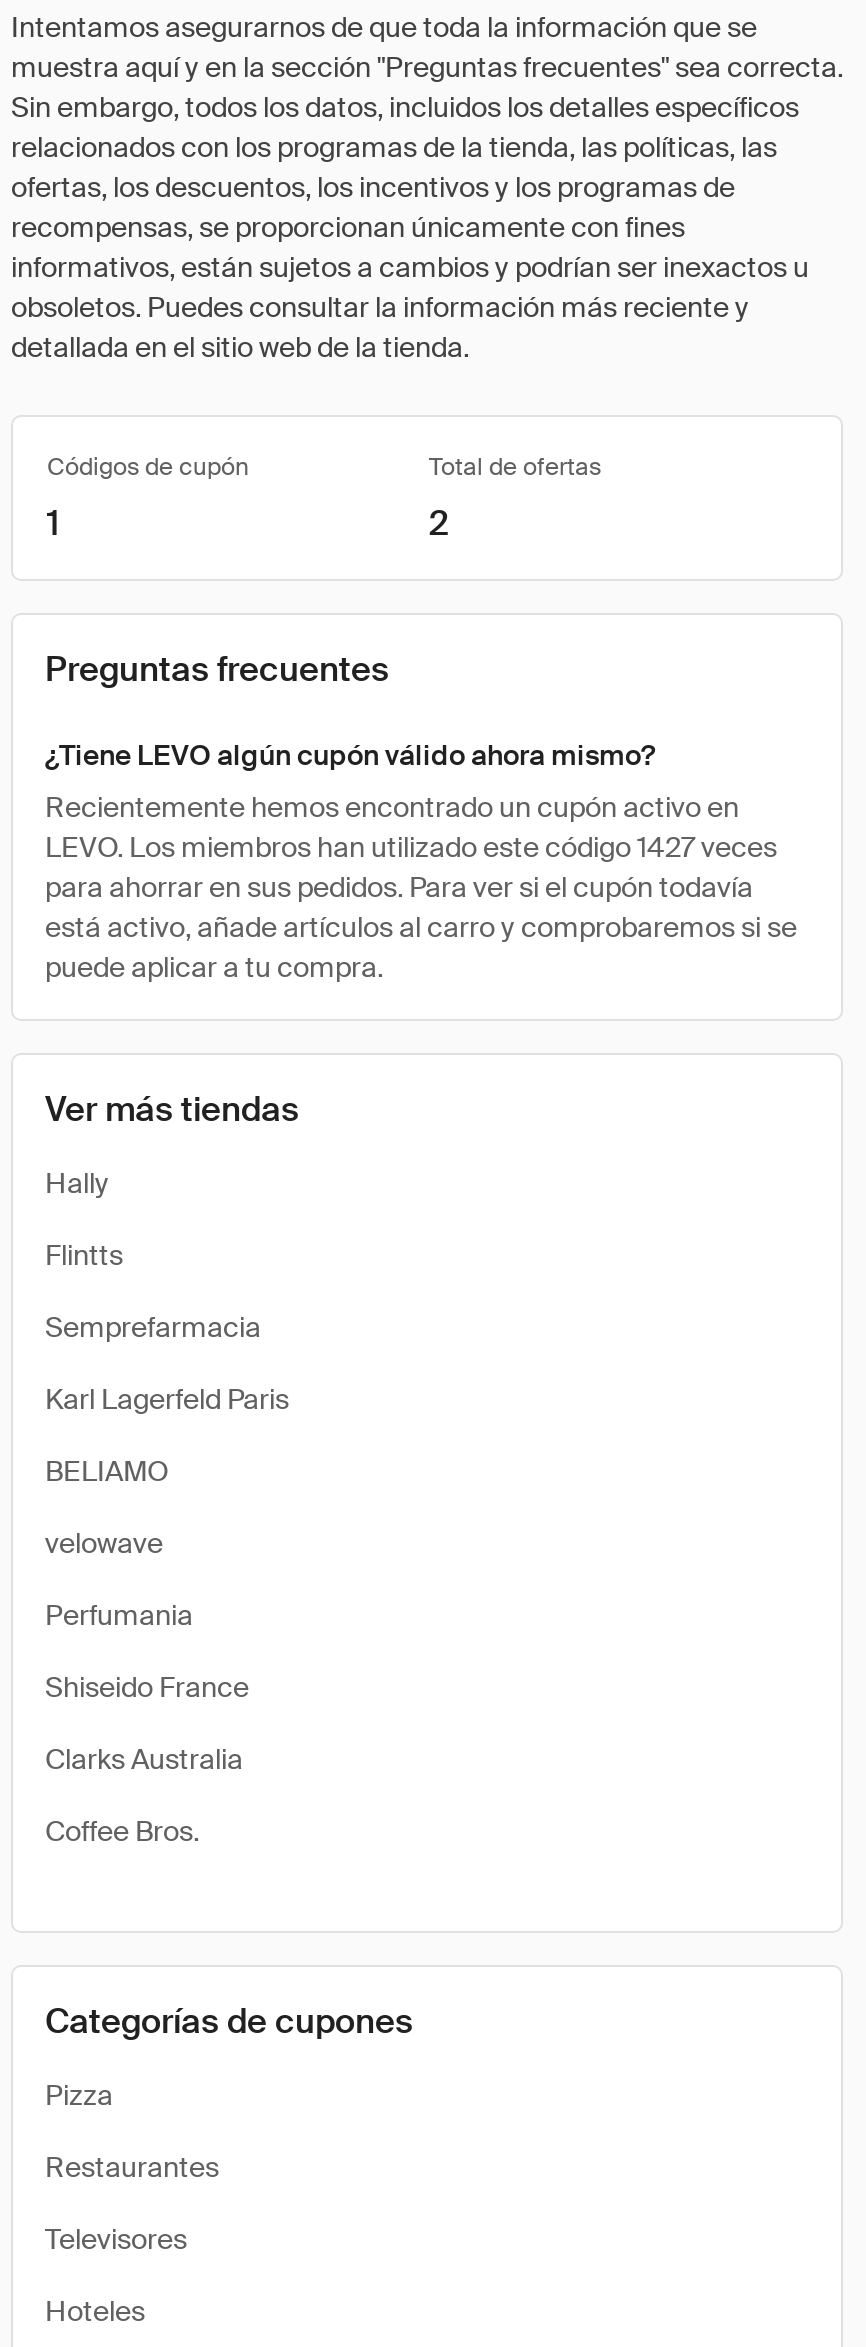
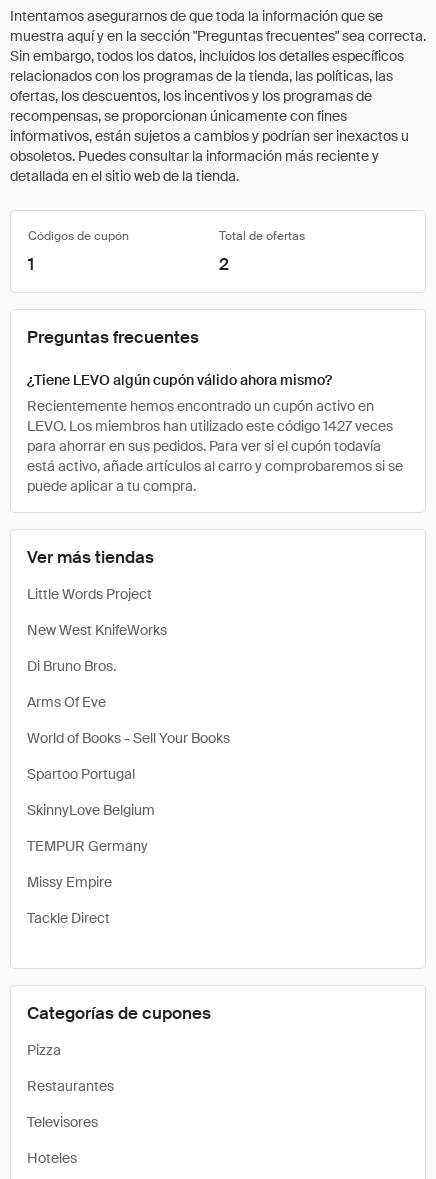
[45,1165,109,1201] Hally -> [27,585,152,603] Little Words Project
[45,1237,123,1273] Flintts -> [27,621,167,639] New West KnifeWorks
[45,1309,261,1345] Semprefarmacia -> [27,657,116,675] Di Bruno Bros.
[45,1381,289,1417] Karl Lagerfeld Paris -> [27,693,106,711] Arms Of Eve
[45,1453,169,1489] BELIAMO -> [27,729,230,747] World of Books - Sell Your Books
[45,1525,163,1561] velowave -> [27,765,135,783] Spartoo Portugal
[45,1597,193,1633] Perfumania -> [27,801,155,819] SkinnyLove Belgium
[45,1669,249,1705] Shiseido France -> [27,837,148,855] TEMPUR Germany
[45,1741,243,1777] Clarks Australia -> [27,873,112,891] Missy Empire
[45,1813,199,1849] Coffee Bros. -> [27,909,110,927] Tackle Direct

